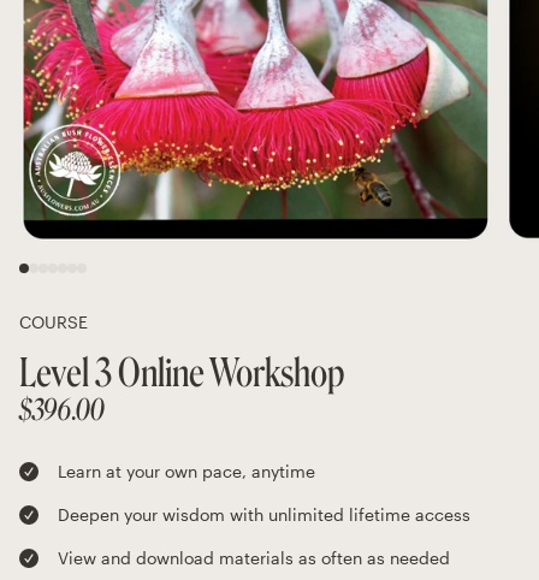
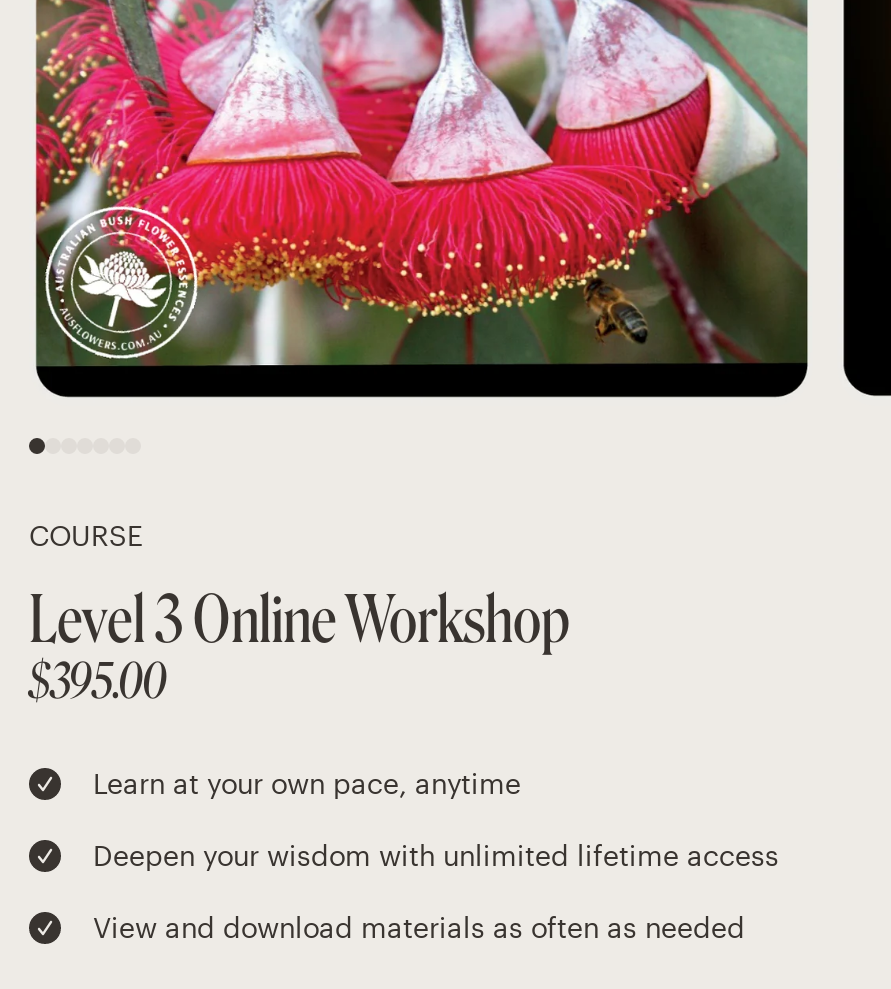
[19,392,105,427] $396.00 -> [29,651,167,709] $395.00

